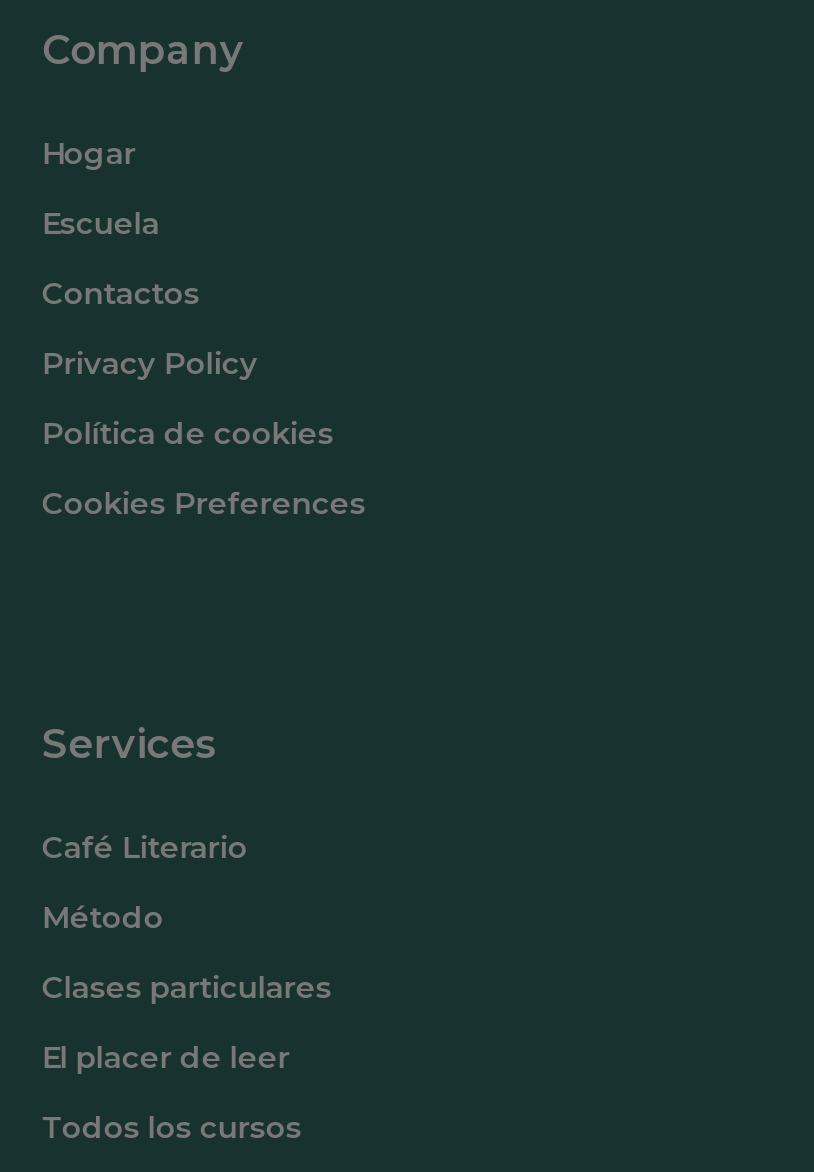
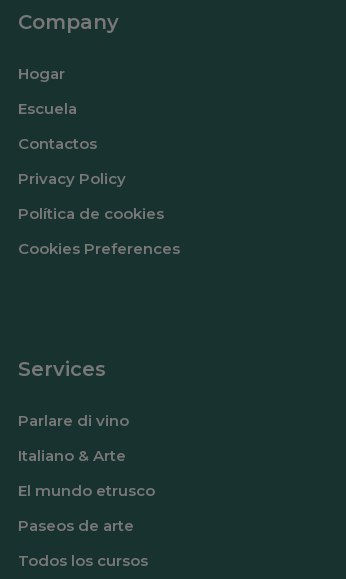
[42,828,248,866] Café Literario -> [18,411,129,430] Parlare di vino
[42,898,164,936] Método -> [18,446,126,465] Italiano & Arte
[42,968,332,1006] Clases particulares -> [18,481,155,500] El mundo etrusco
[42,1038,290,1076] El placer de leer -> [18,516,134,535] Paseos de arte

